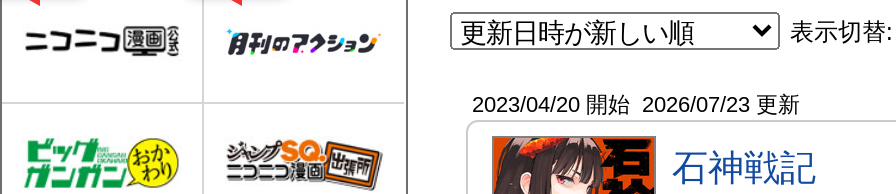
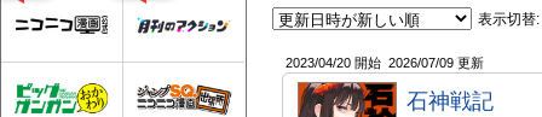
[472,92,812,116] 2023/04/20 開始2026/07/23 更新 -> [286,55,491,70] 2023/04/20 開始2026/07/09 更新

